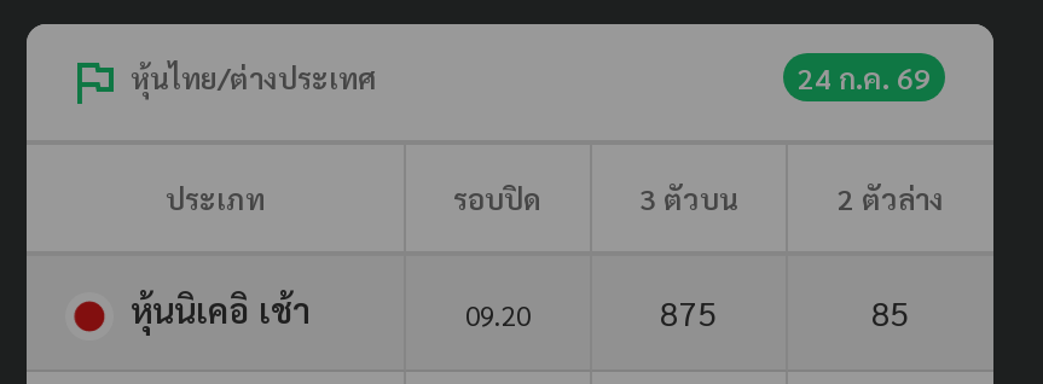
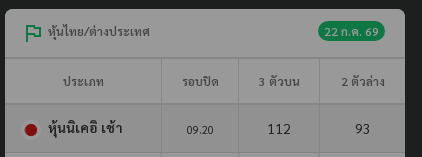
[798,57,931,96] 24 ก.ค. 69 -> [324,23,379,39] 22 ก.ค. 69
[660,289,718,333] 875 -> [267,119,291,137] 112
[871,289,910,333] 85 -> [354,119,370,137] 93

